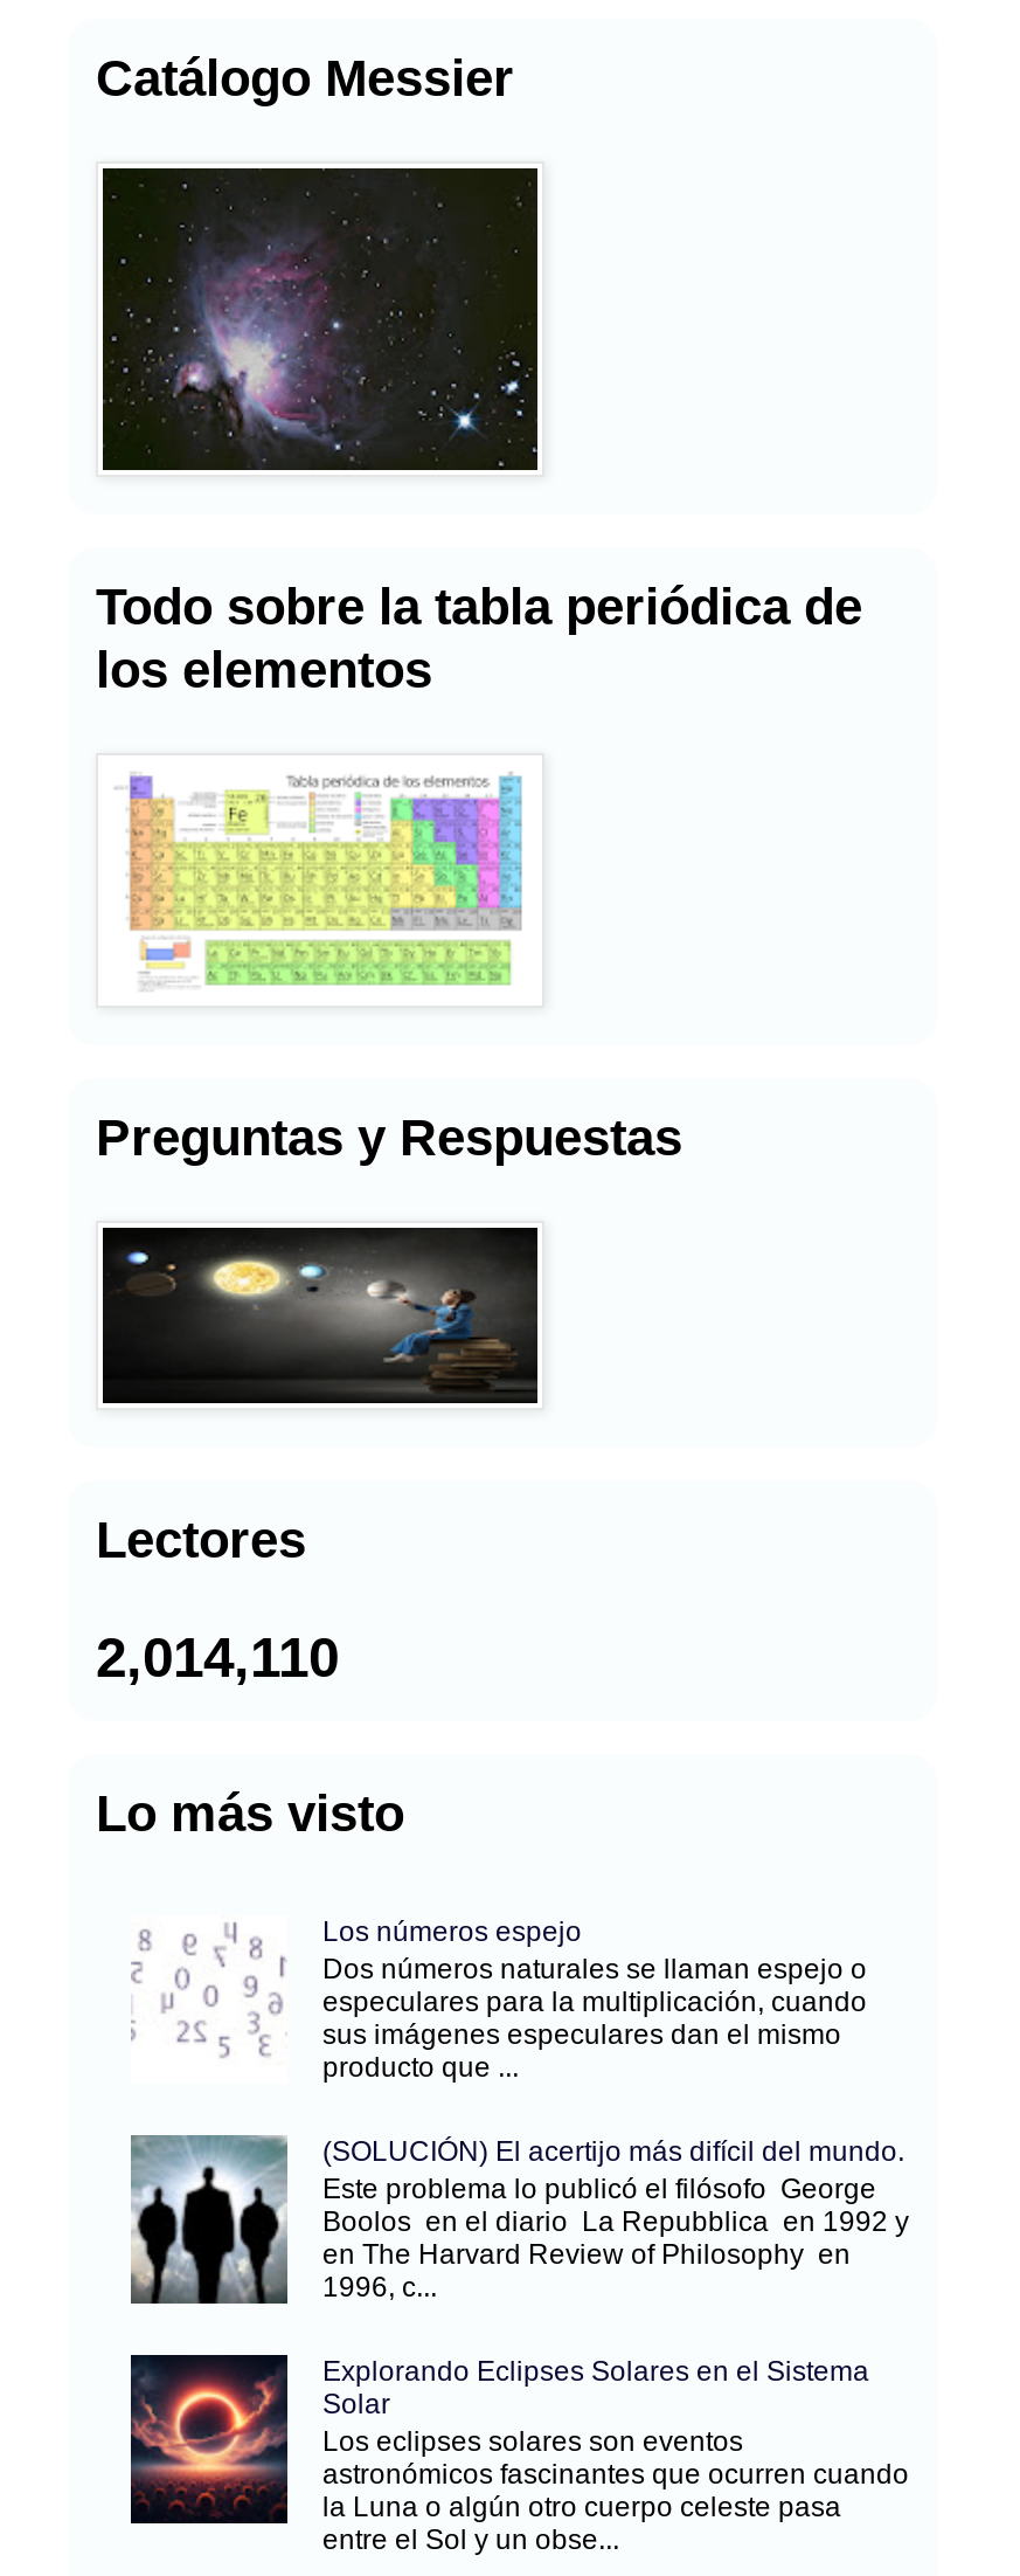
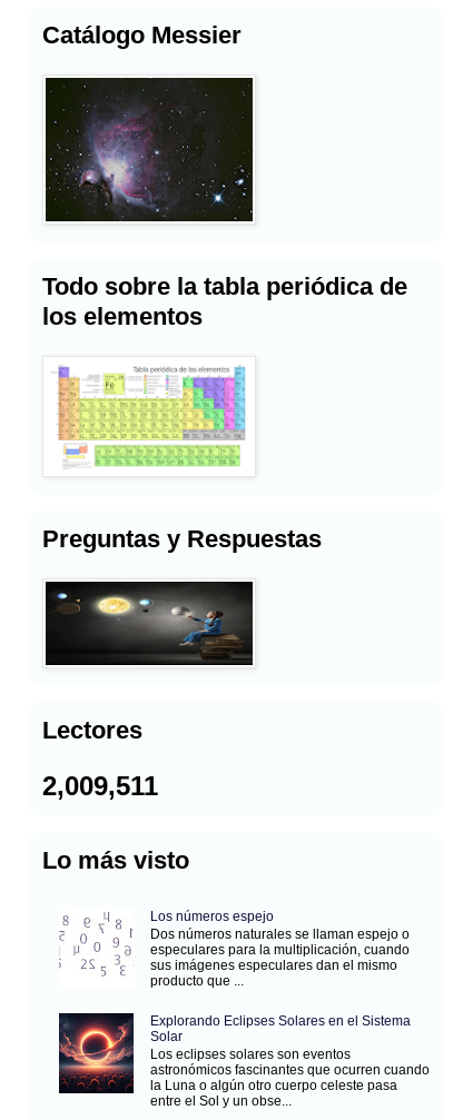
[96,1624,339,1688] 2,014,110 -> [42,770,158,800] 2,009,511
[131,2135,909,2304] [image] | (SOLUCIÓN) El acertijo más difícil del mundo. | Este problema lo publicó el filósofo George | Boolos en el diario La Repubblica en 1992 y | en The Harvard Review of Philosophy en | 1996, c... -> none

